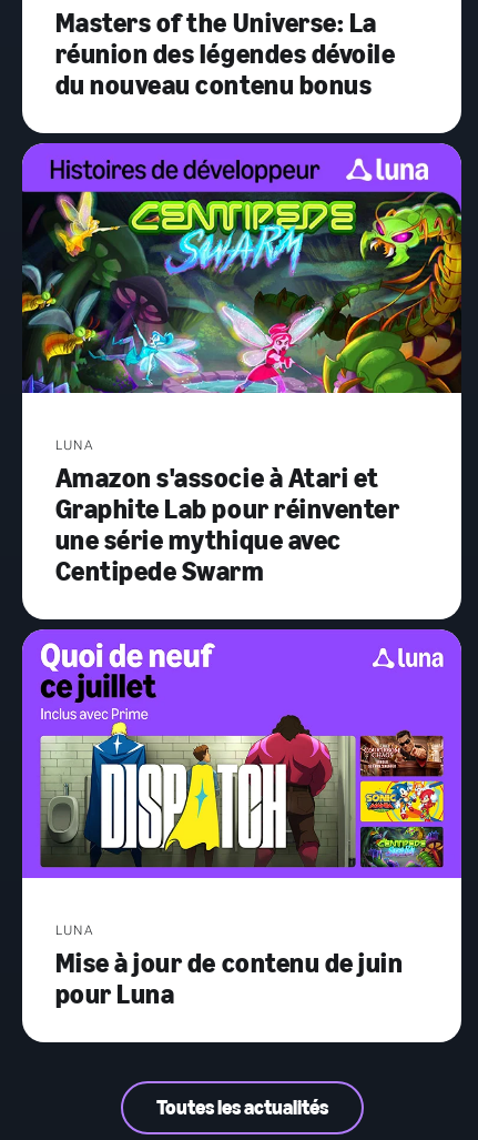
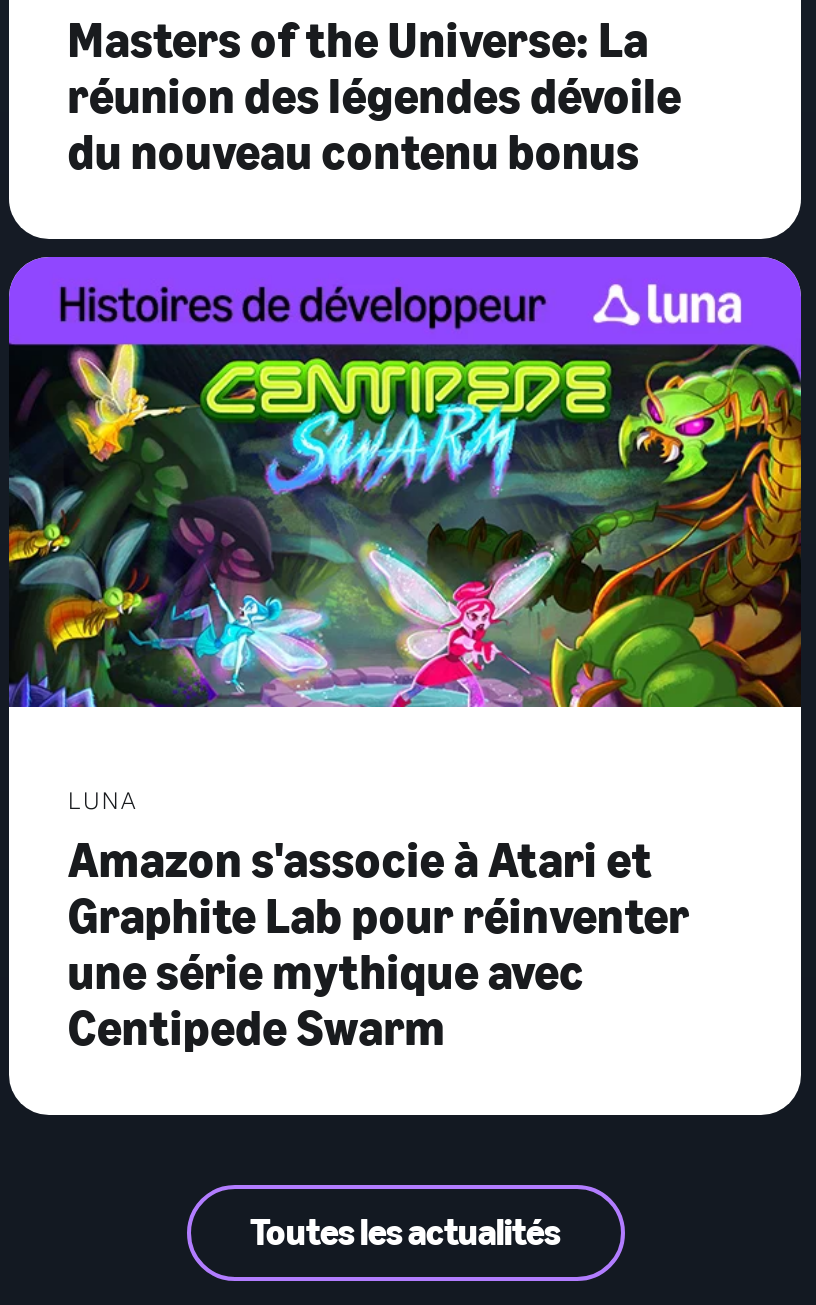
[21,628,462,1010] [image] | LUNA | Mise à jour de contenu de juin | pour Luna -> none

